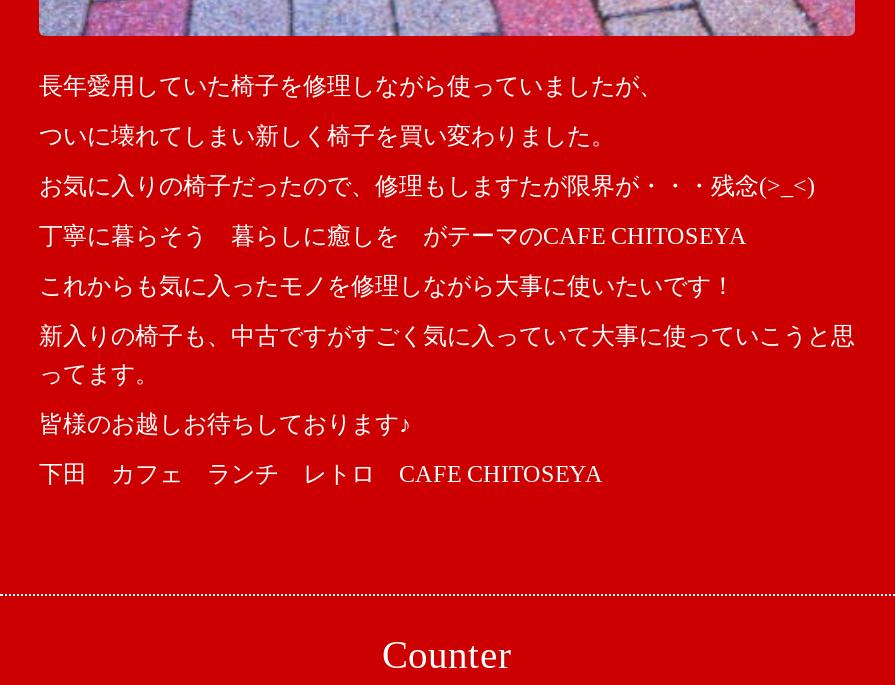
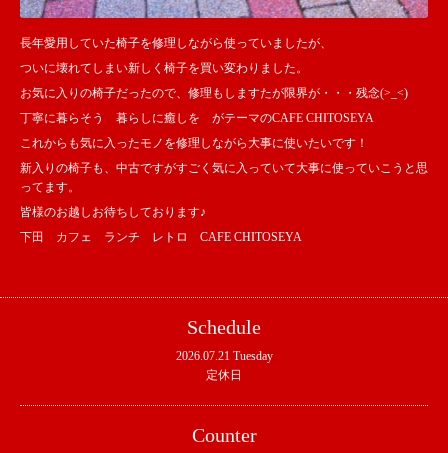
none -> [175,317,272,382] Schedule | 2026.07.21 Tuesday | 定休日

